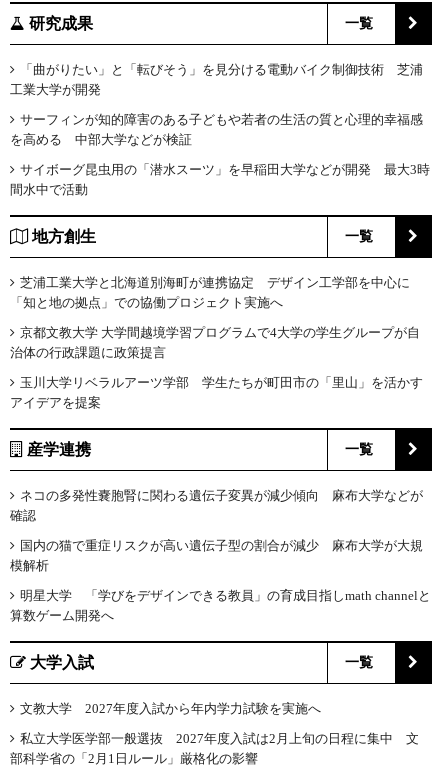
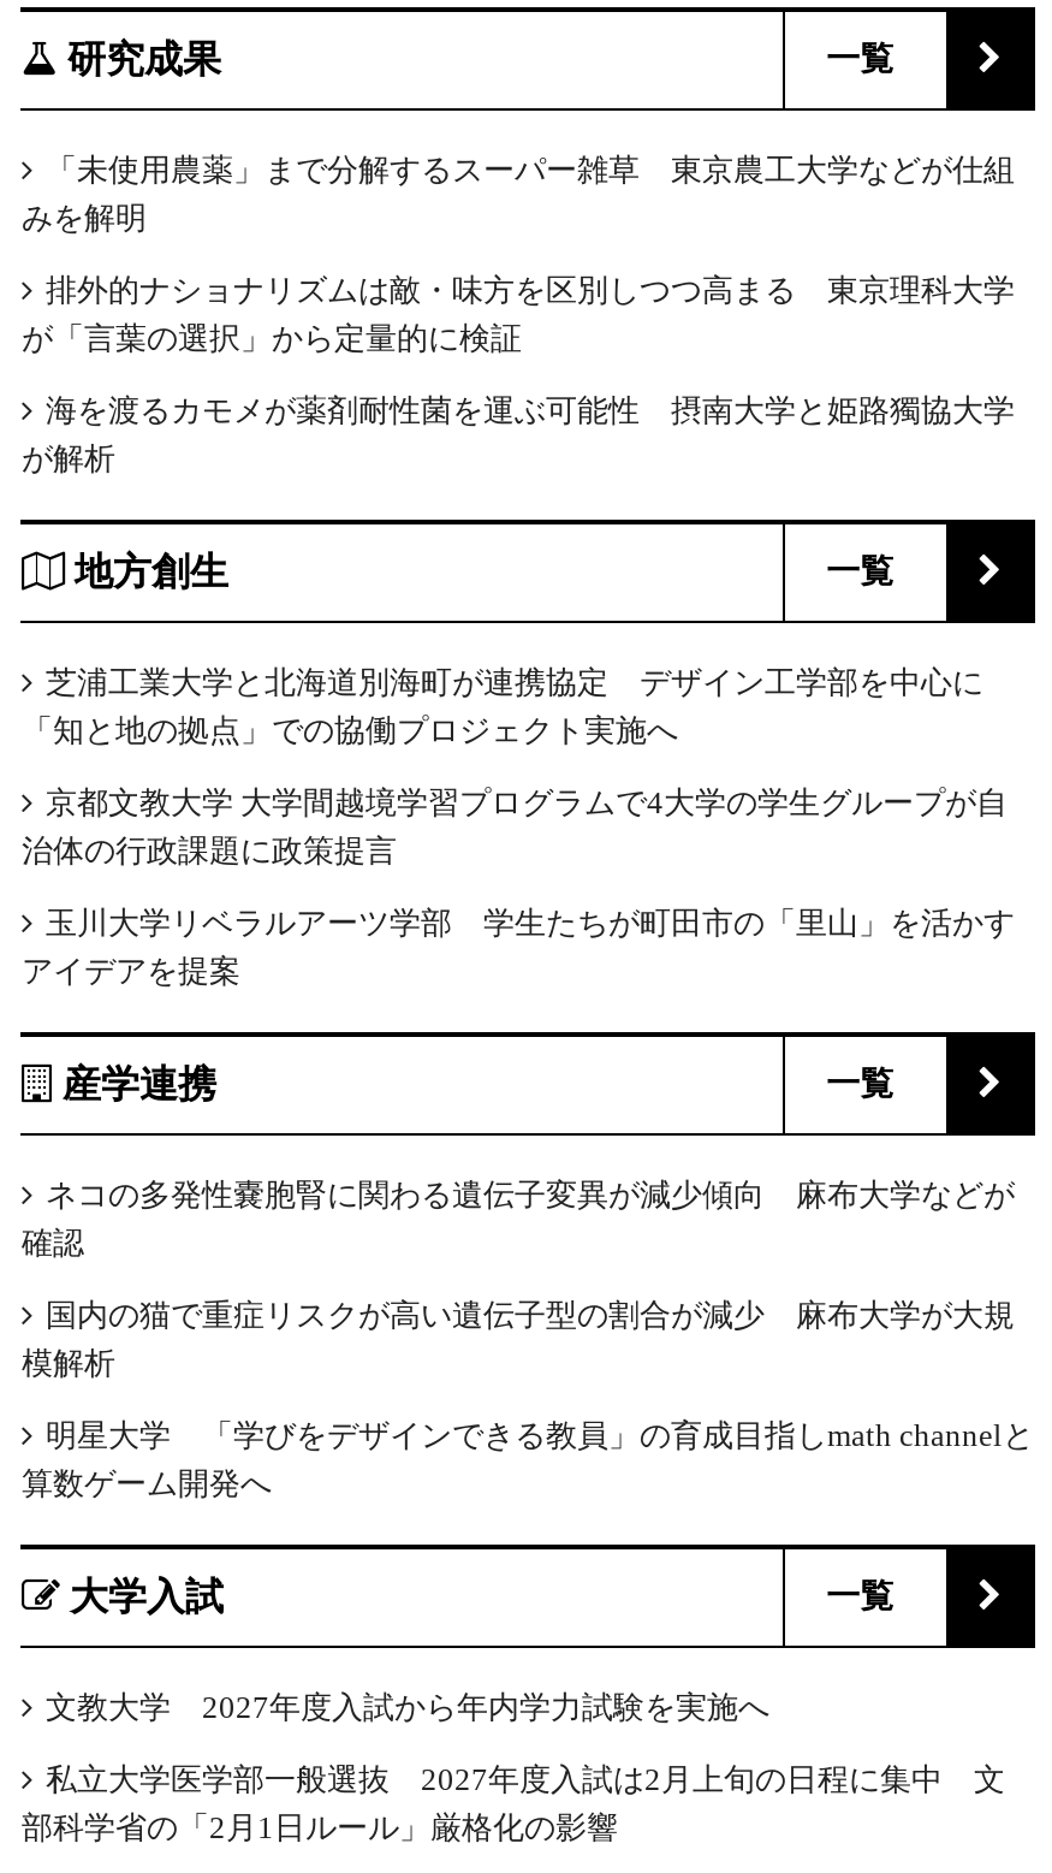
[10,62,423,97] 「曲がりたい」と「転びそう」を見分ける電動バイク制御技術 芝浦 | 工業大学が開発 -> [21,152,1014,236] 「未使用農薬」まで分解するスーパー雑草 東京農工大学などが仕組 | みを解明
[10,112,423,147] サーフィンが知的障害のある子どもや若者の生活の質と心理的幸福感 | を高める 中部大学などが検証 -> [21,272,1014,357] 排外的ナショナリズムは敵・味方を区別しつつ高まる 東京理科大学 | が「言葉の選択」から定量的に検証
[10,162,430,197] サイボーグ昆虫用の「潜水スーツ」を早稲田大学などが開発 最大3時 | 間水中で活動 -> [21,393,1014,477] 海を渡るカモメが薬剤耐性菌を運ぶ可能性 摂南大学と姫路獨協大学 | が解析

